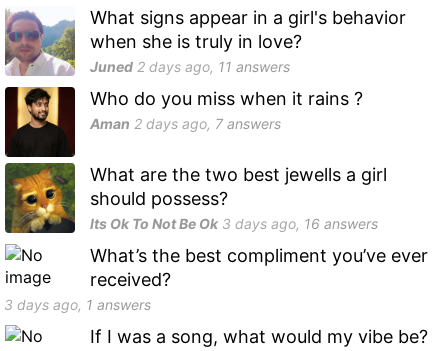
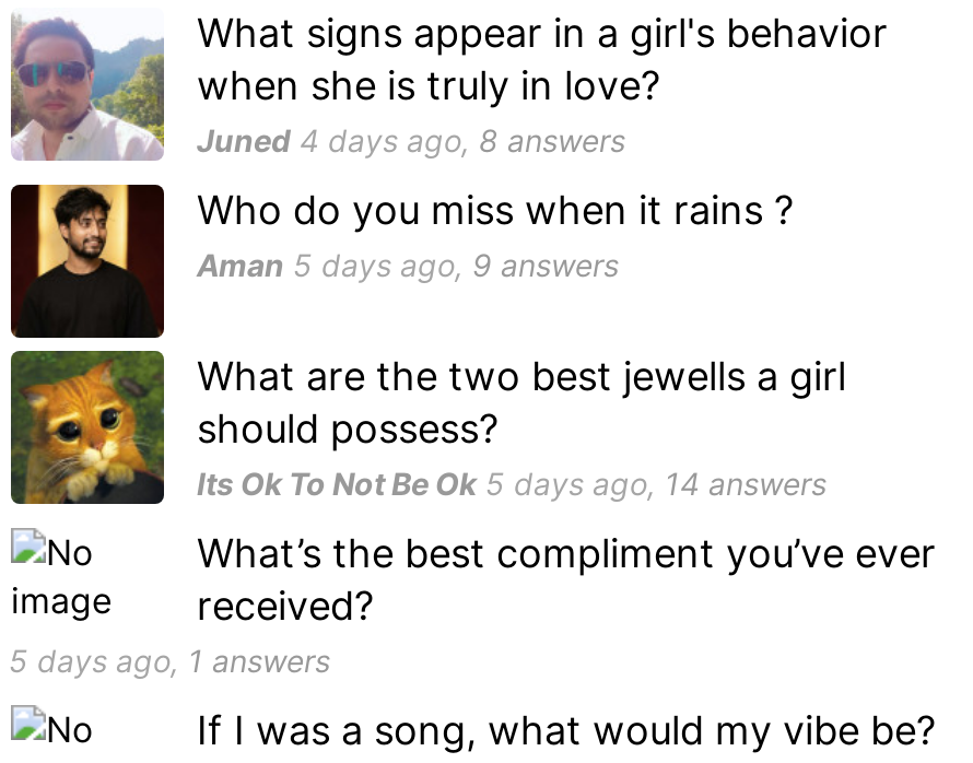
[90,58,290,75] Juned 2 days ago, 11 answers -> [197,122,625,160] Juned 4 days ago, 8 answers
[90,115,281,132] Aman 2 days ago, 7 answers -> [197,247,619,284] Aman 5 days ago, 9 answers
[90,215,378,232] Its Ok To Not Be Ok 3 days ago, 16 answers -> [197,466,827,503] Its Ok To Not Be Ok 5 days ago, 14 answers
[4,296,151,313] 3 days ago, 1 answers -> [9,643,330,680] 5 days ago, 1 answers

